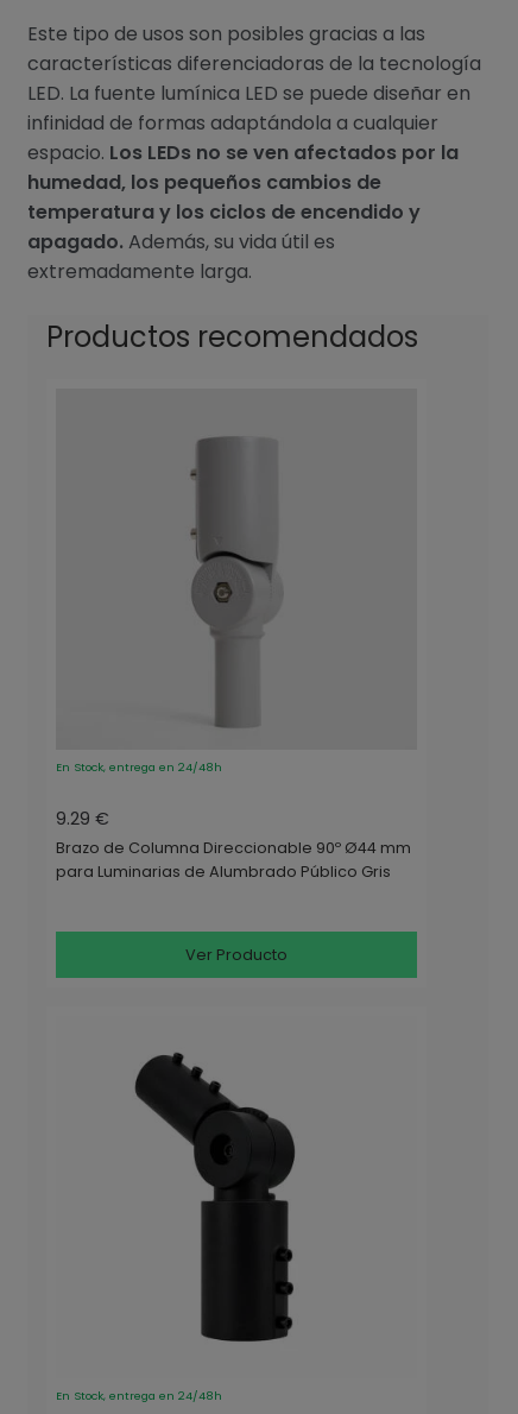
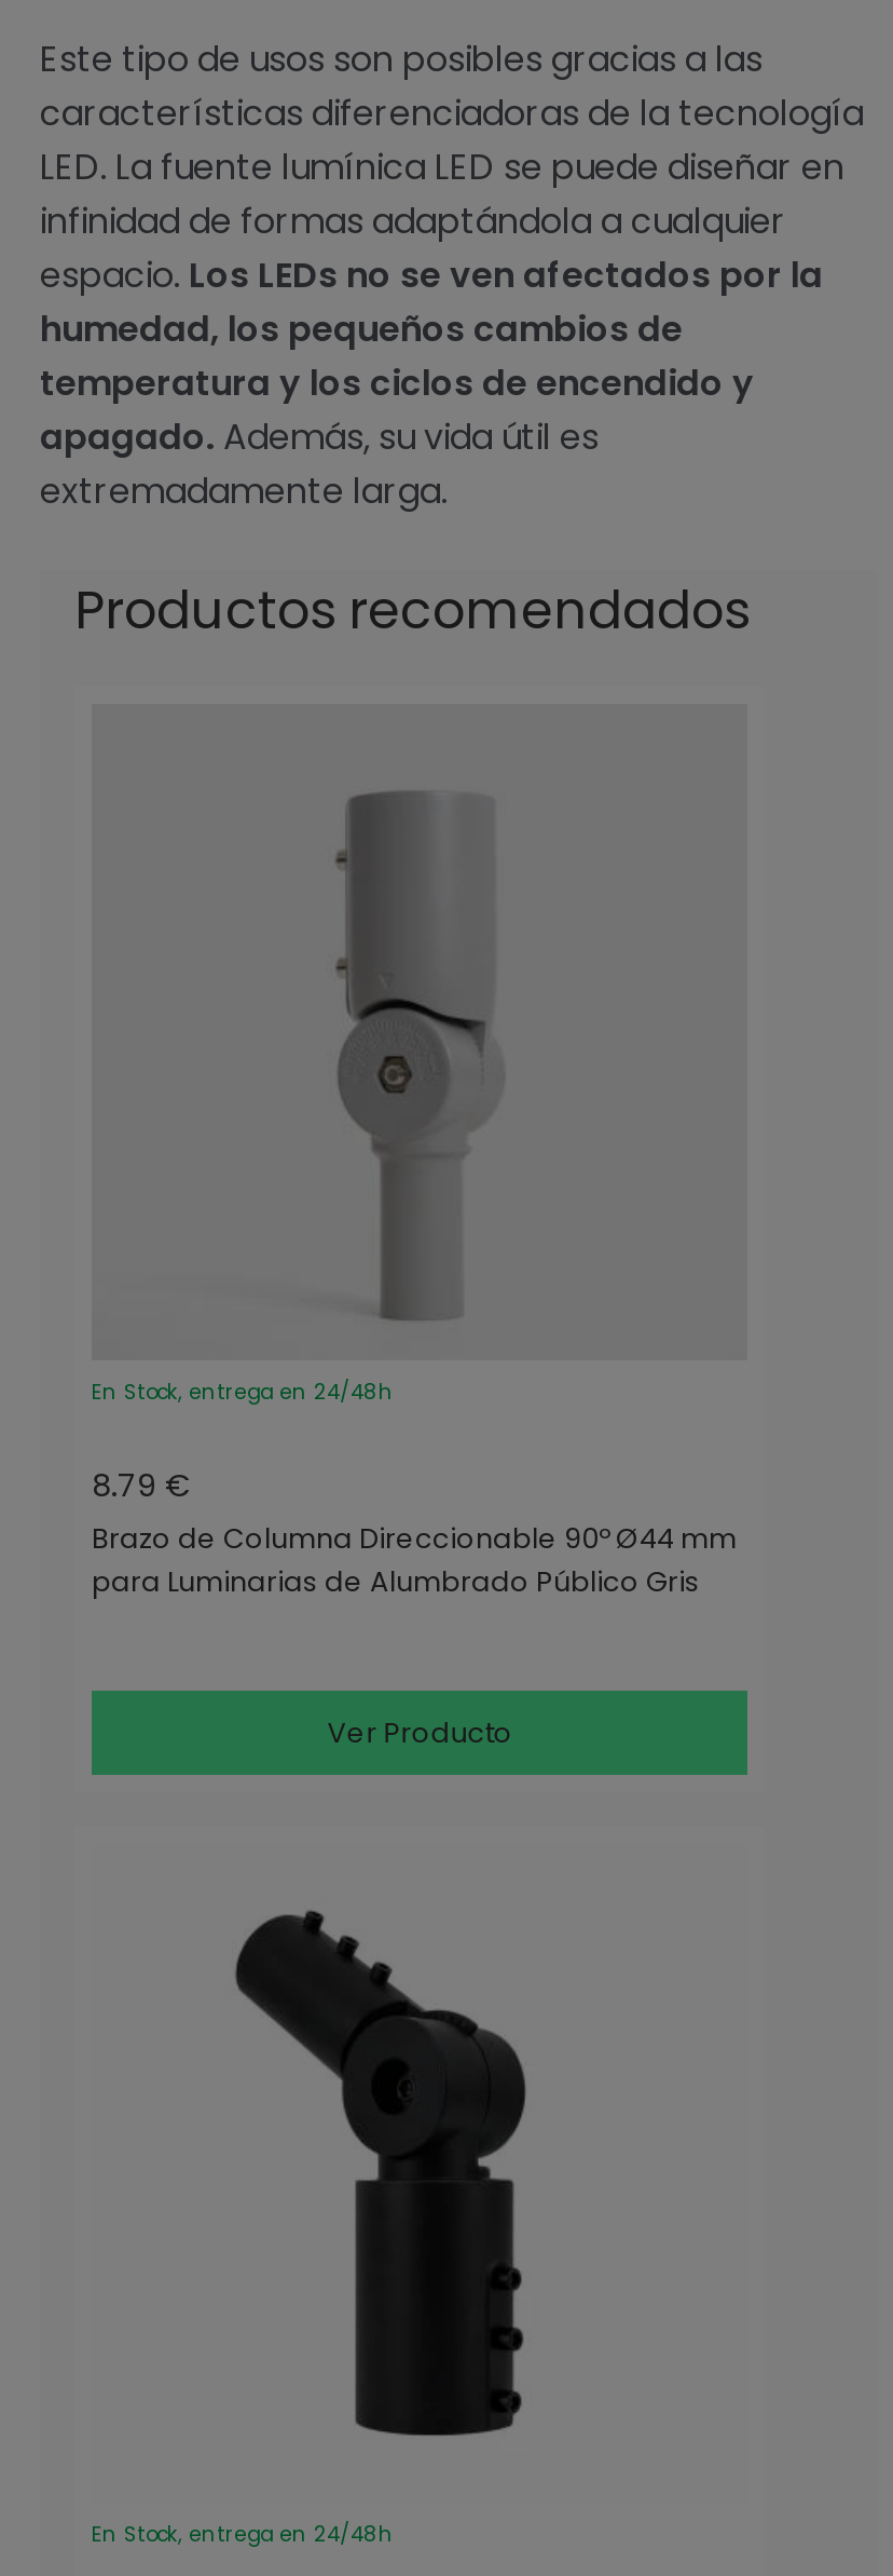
[56,807,109,830] 9.29 € -> [92,1464,191,1507] 8.79 €

